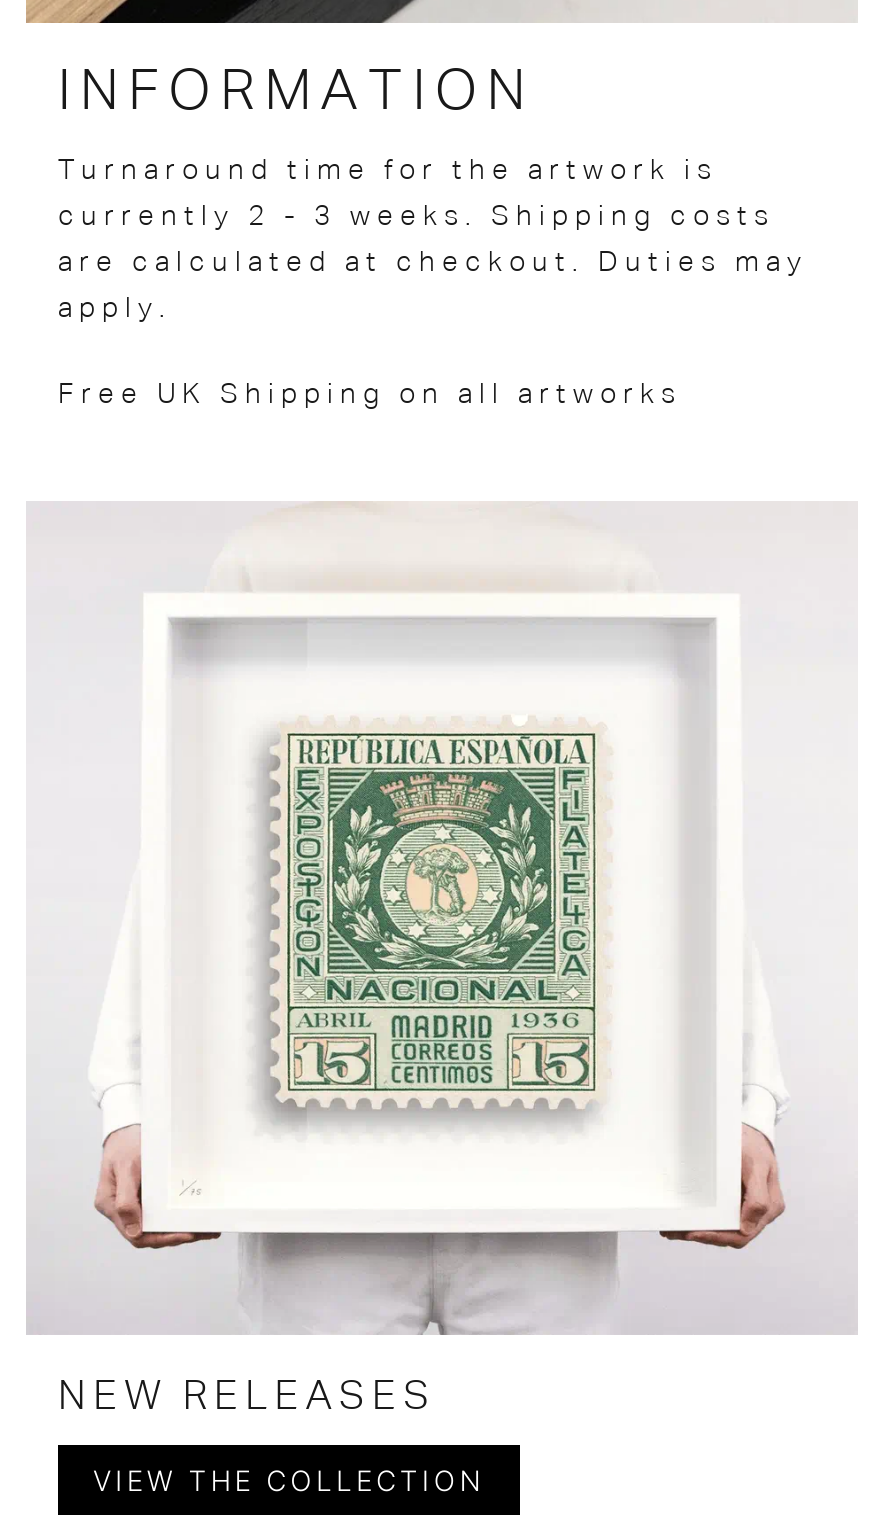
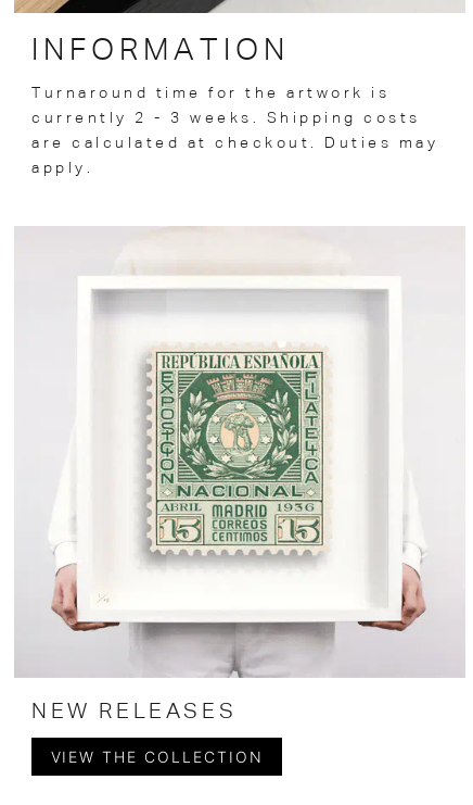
[58,381,682,409] Free UK Shipping on all artworks -> none

